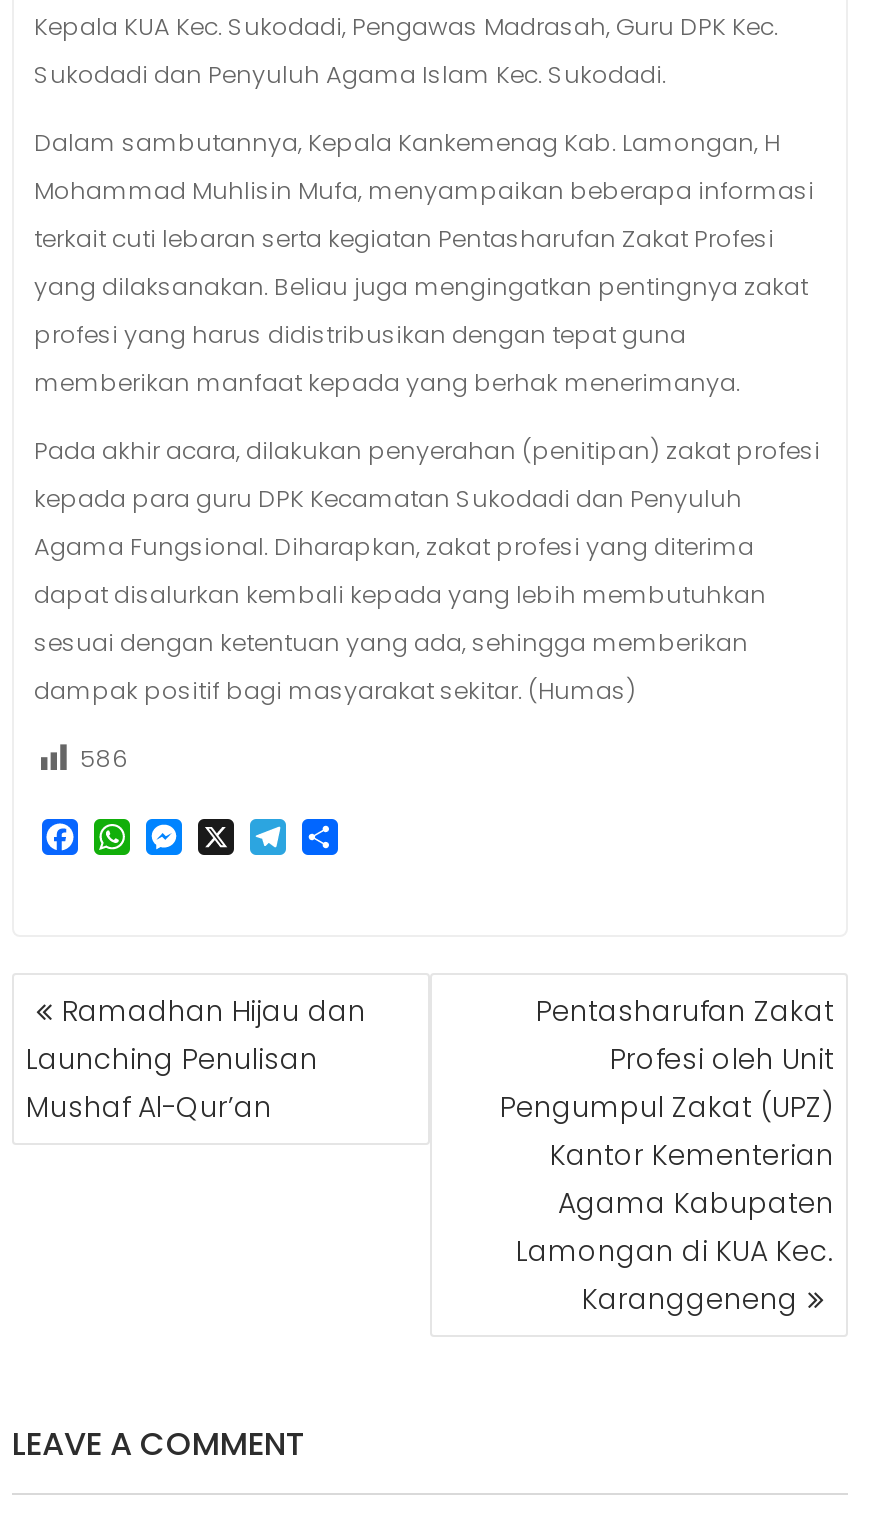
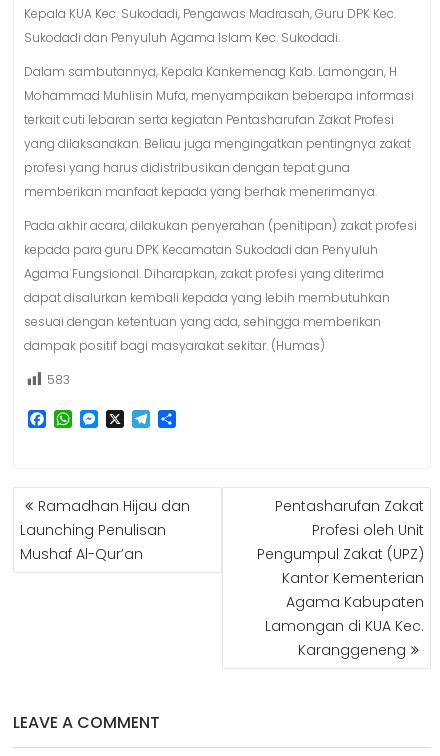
[80,741,128,775] 586 -> [47,371,70,388] 583

